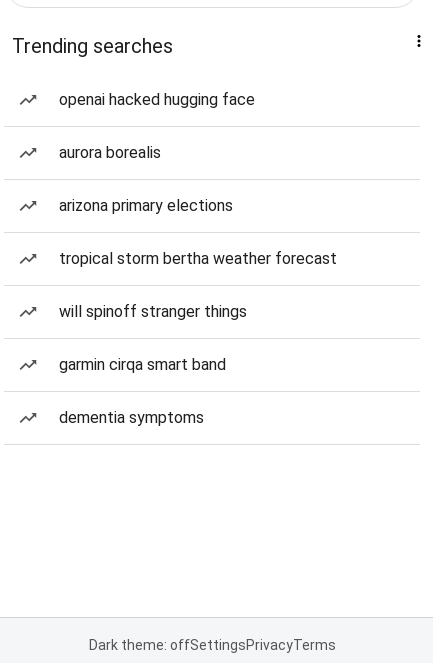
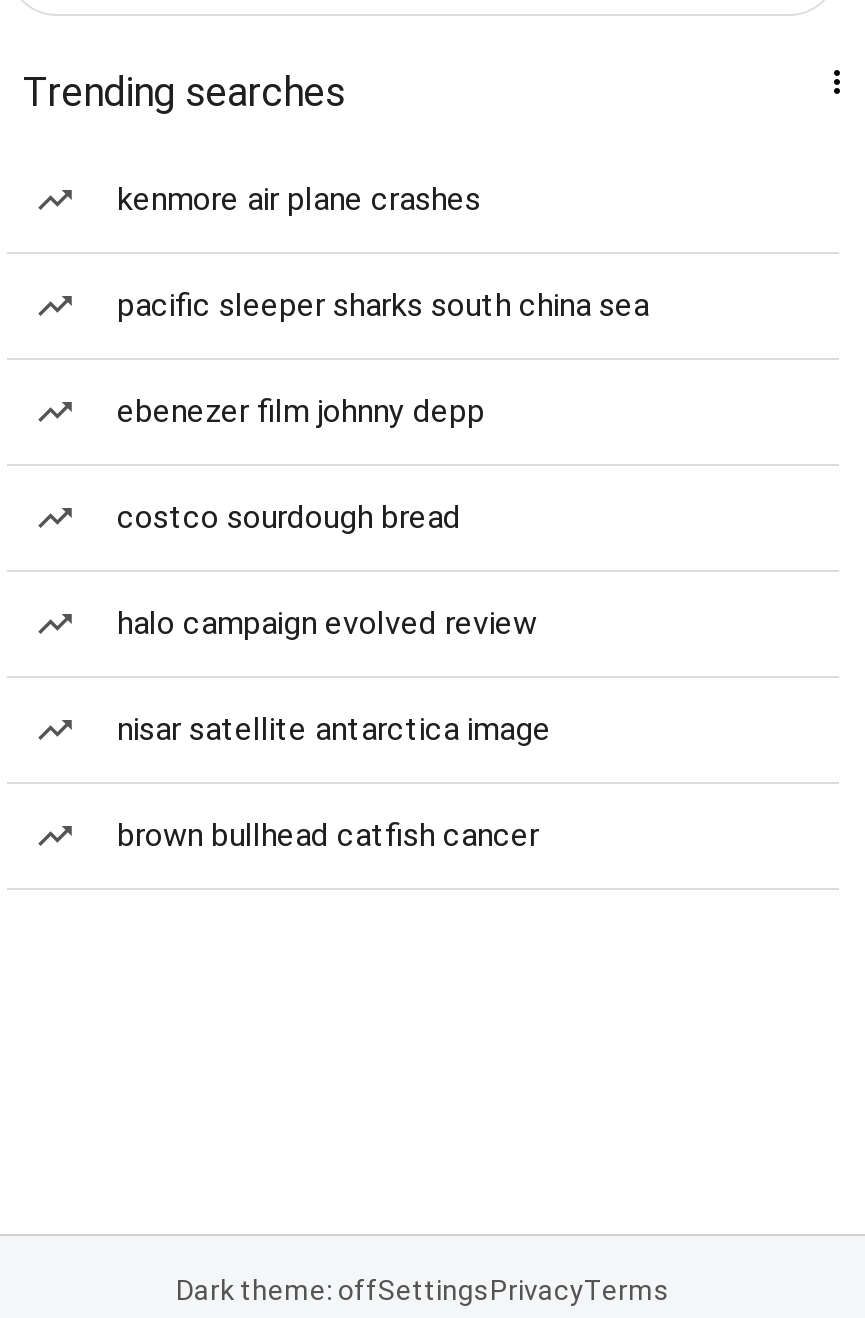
[59,90,255,109] openai hacked hugging face -> [117,180,481,218] kenmore air plane crashes
[59,143,161,162] aurora borealis -> [117,286,649,324] pacific sleeper sharks south china sea
[59,196,233,215] arizona primary elections -> [117,392,485,430] ebenezer film johnny depp
[59,249,337,268] tropical storm bertha weather forecast -> [117,498,461,536] costco sourdough bread
[59,302,247,321] will spinoff stranger things -> [117,604,537,642] halo campaign evolved review
[59,355,226,374] garmin cirqa smart band -> [117,710,551,748] nisar satellite antarctica image
[59,408,204,427] dementia symptoms -> [117,816,539,854] brown bullhead catfish cancer

